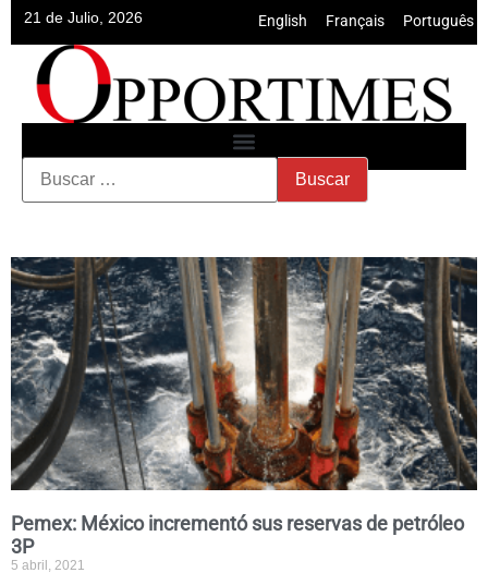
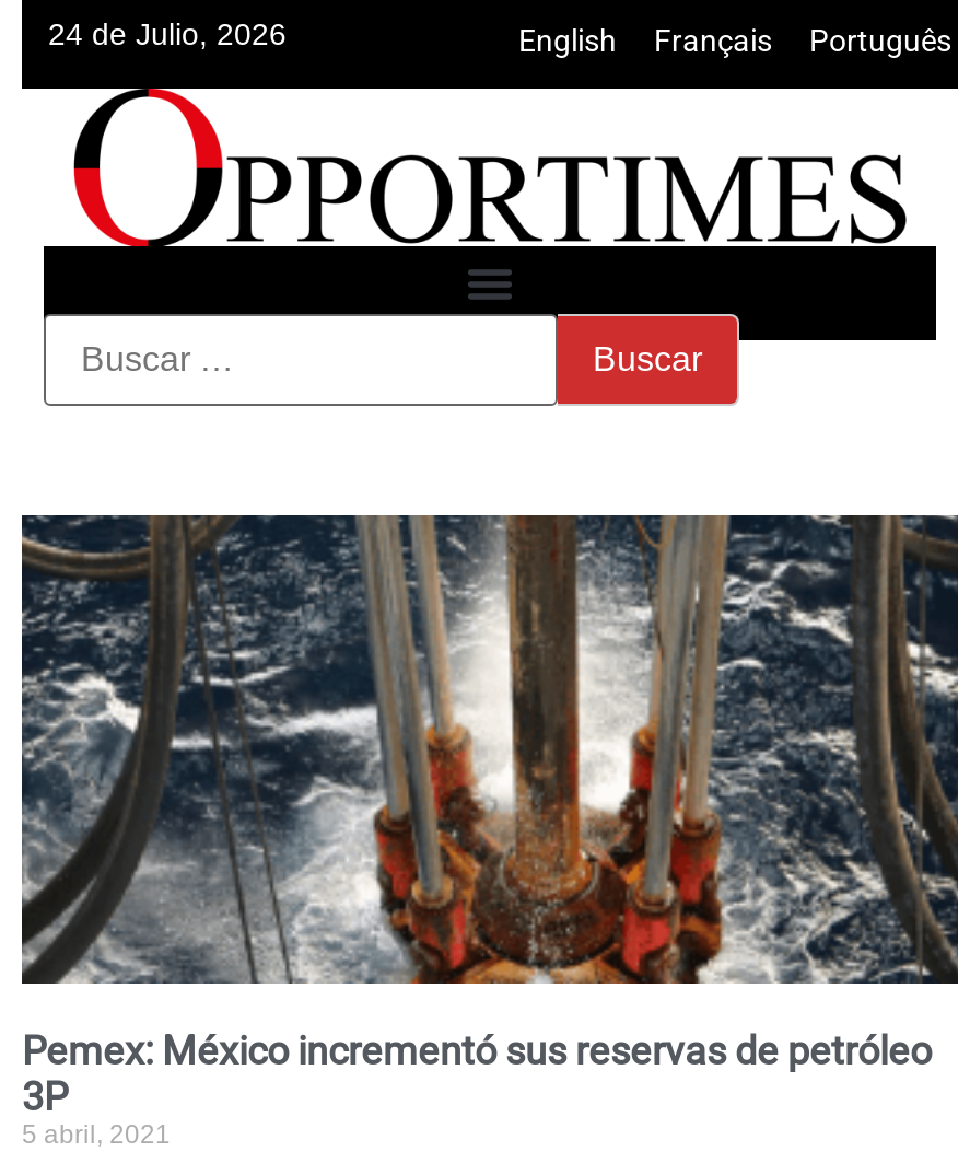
[24,9,143,26] 21 de Julio, 2026 -> [48,16,287,51] 24 de Julio, 2026

